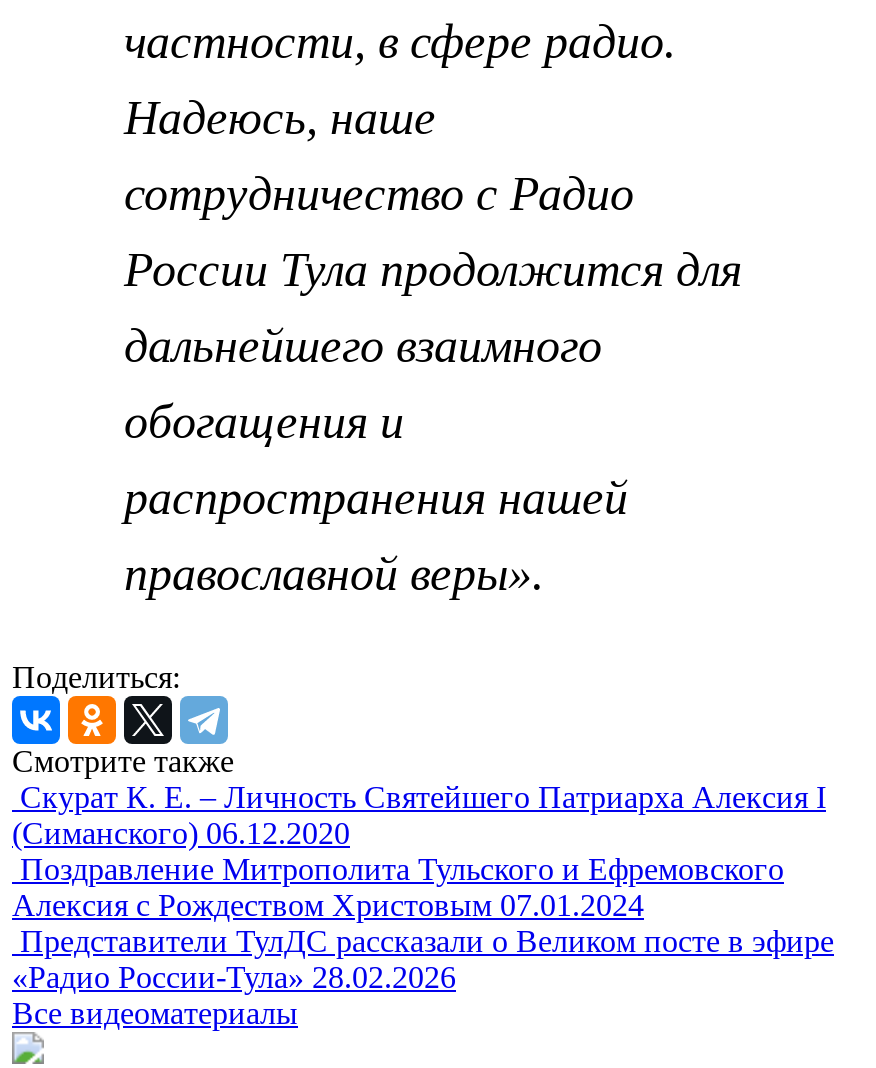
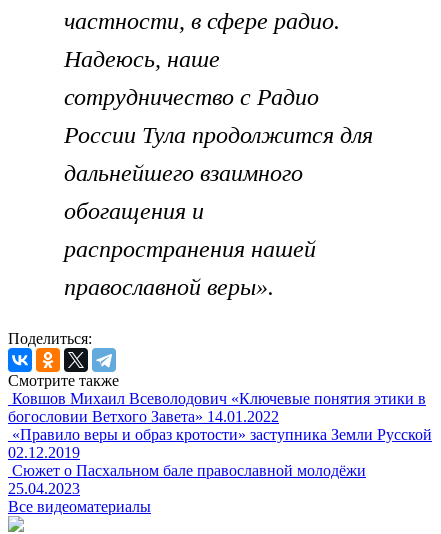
[12,780,834,994] Скурат К. Е. – Личность Святейшего Патриарха Алексия I | (Симанского) 06.12.2020 | Поздравление Митрополита Тульского и Ефремовского | Алексия с Рождеством Христовым 07.01.2024 | Представители ТулДС рассказали о Великом посте в эфире | «Радио России-Тула» 28.02.2026 -> [8,390,432,497] Ковшов Михаил Всеволодович «Ключевые понятия этики в | богословии Ветхого Завета» 14.01.2022 | «Правило веры и образ кротости» заступника Земли Русской | 02.12.2019 | Сюжет о Пасхальном бале православной молодёжи | 25.04.2023

